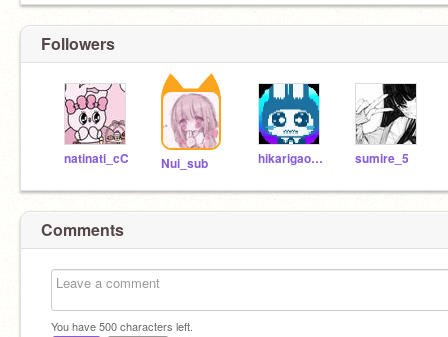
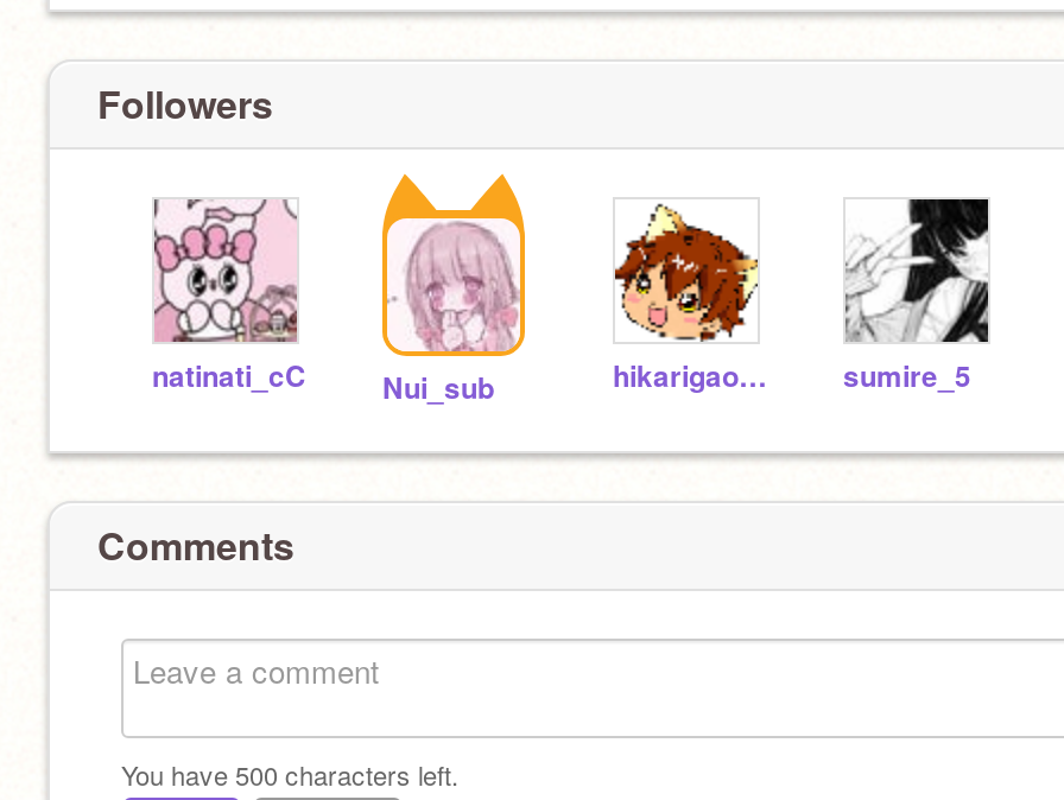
[258,83,320,145] [image] -> [613,199,760,344] [image]

